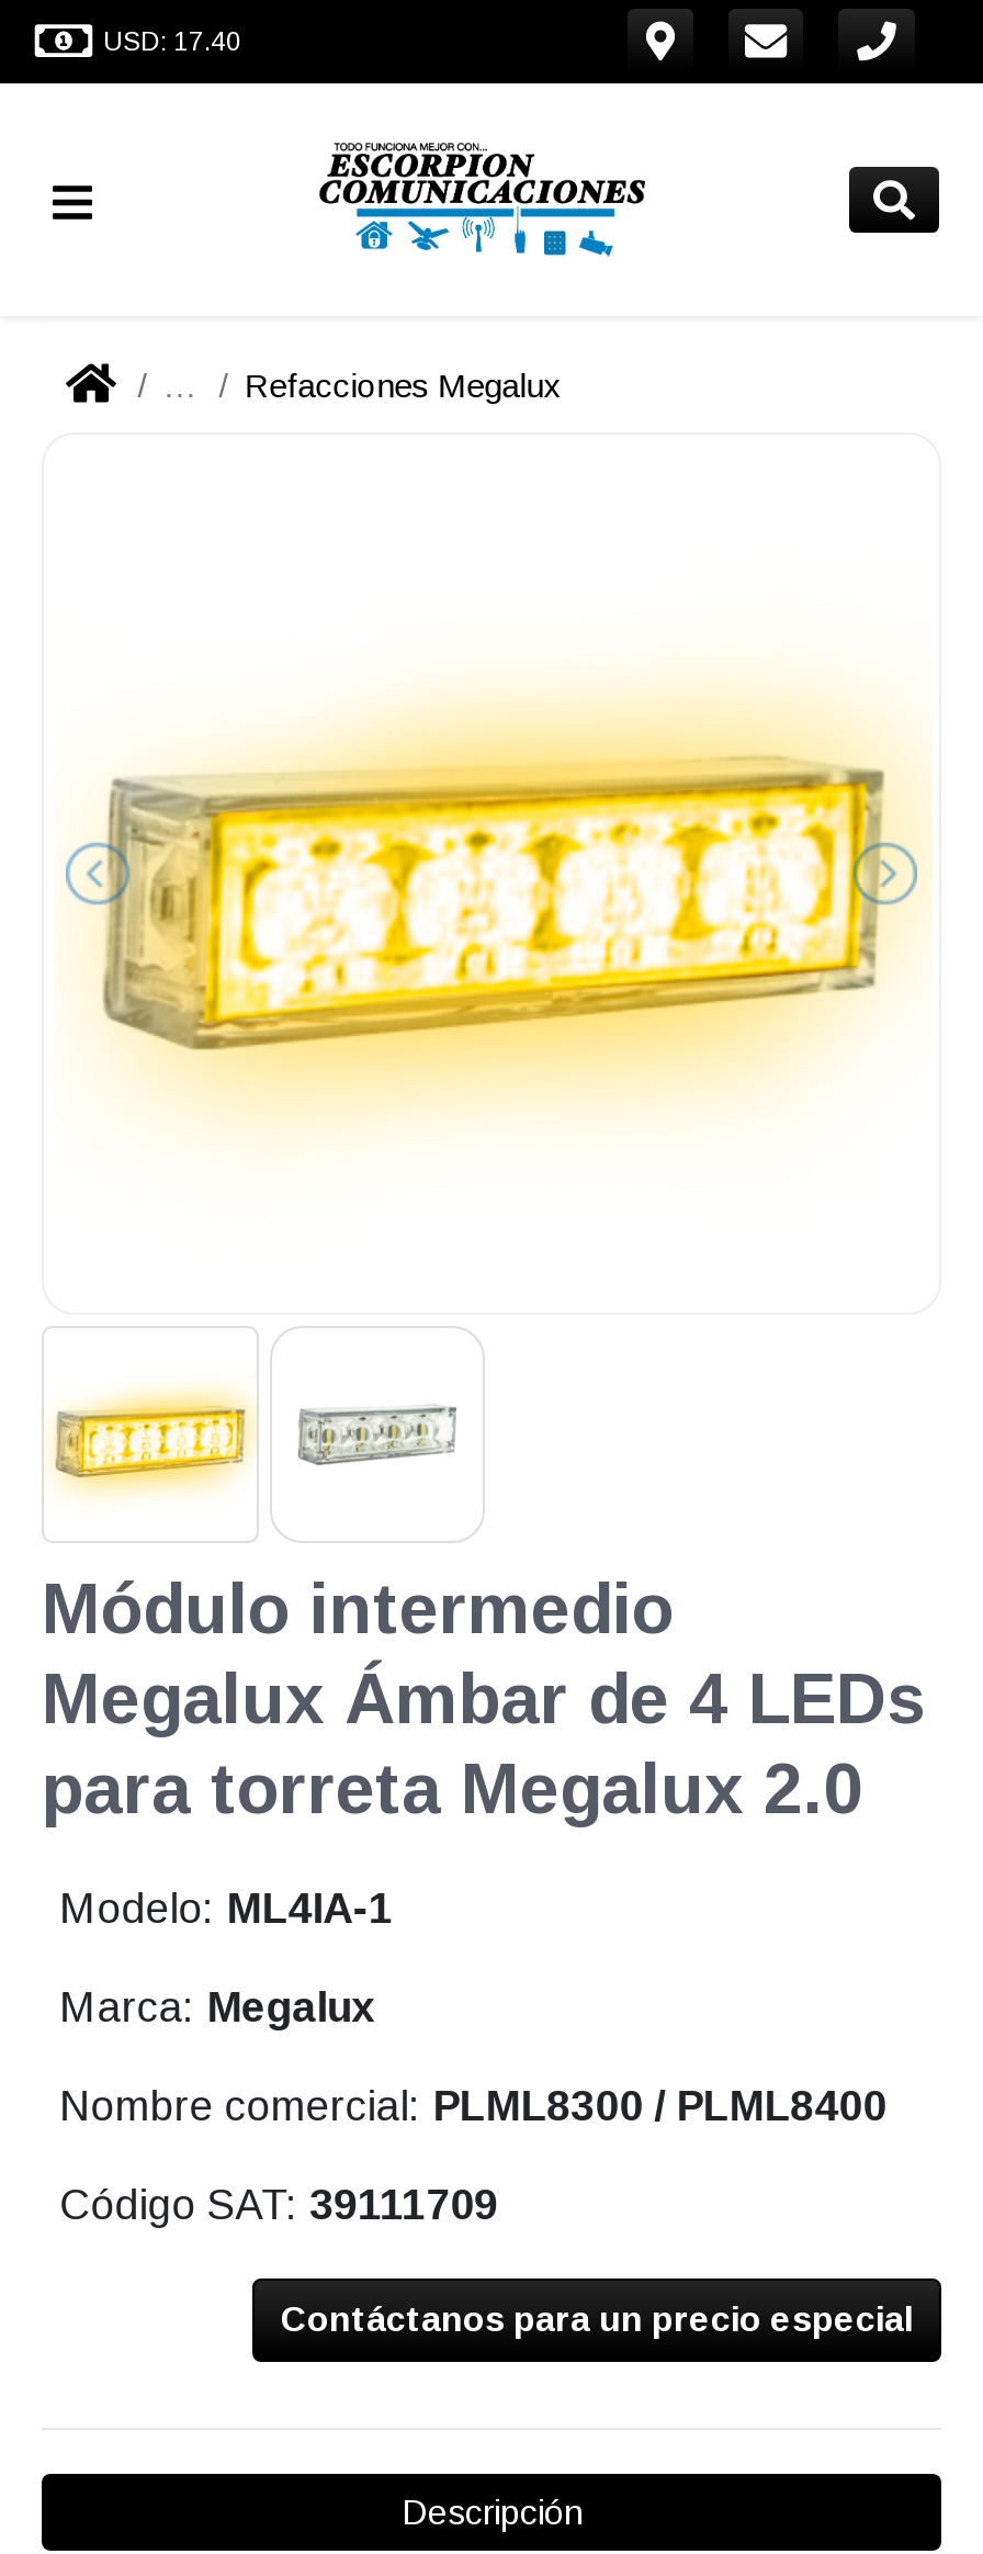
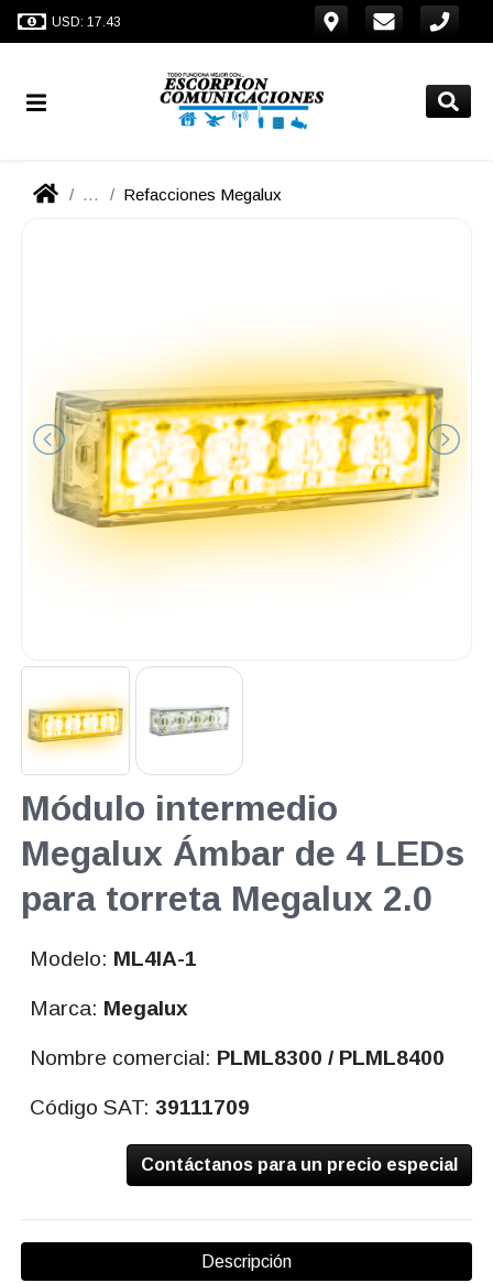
[103,25,241,56] USD: 17.40 -> [52,14,121,29] USD: 17.43

